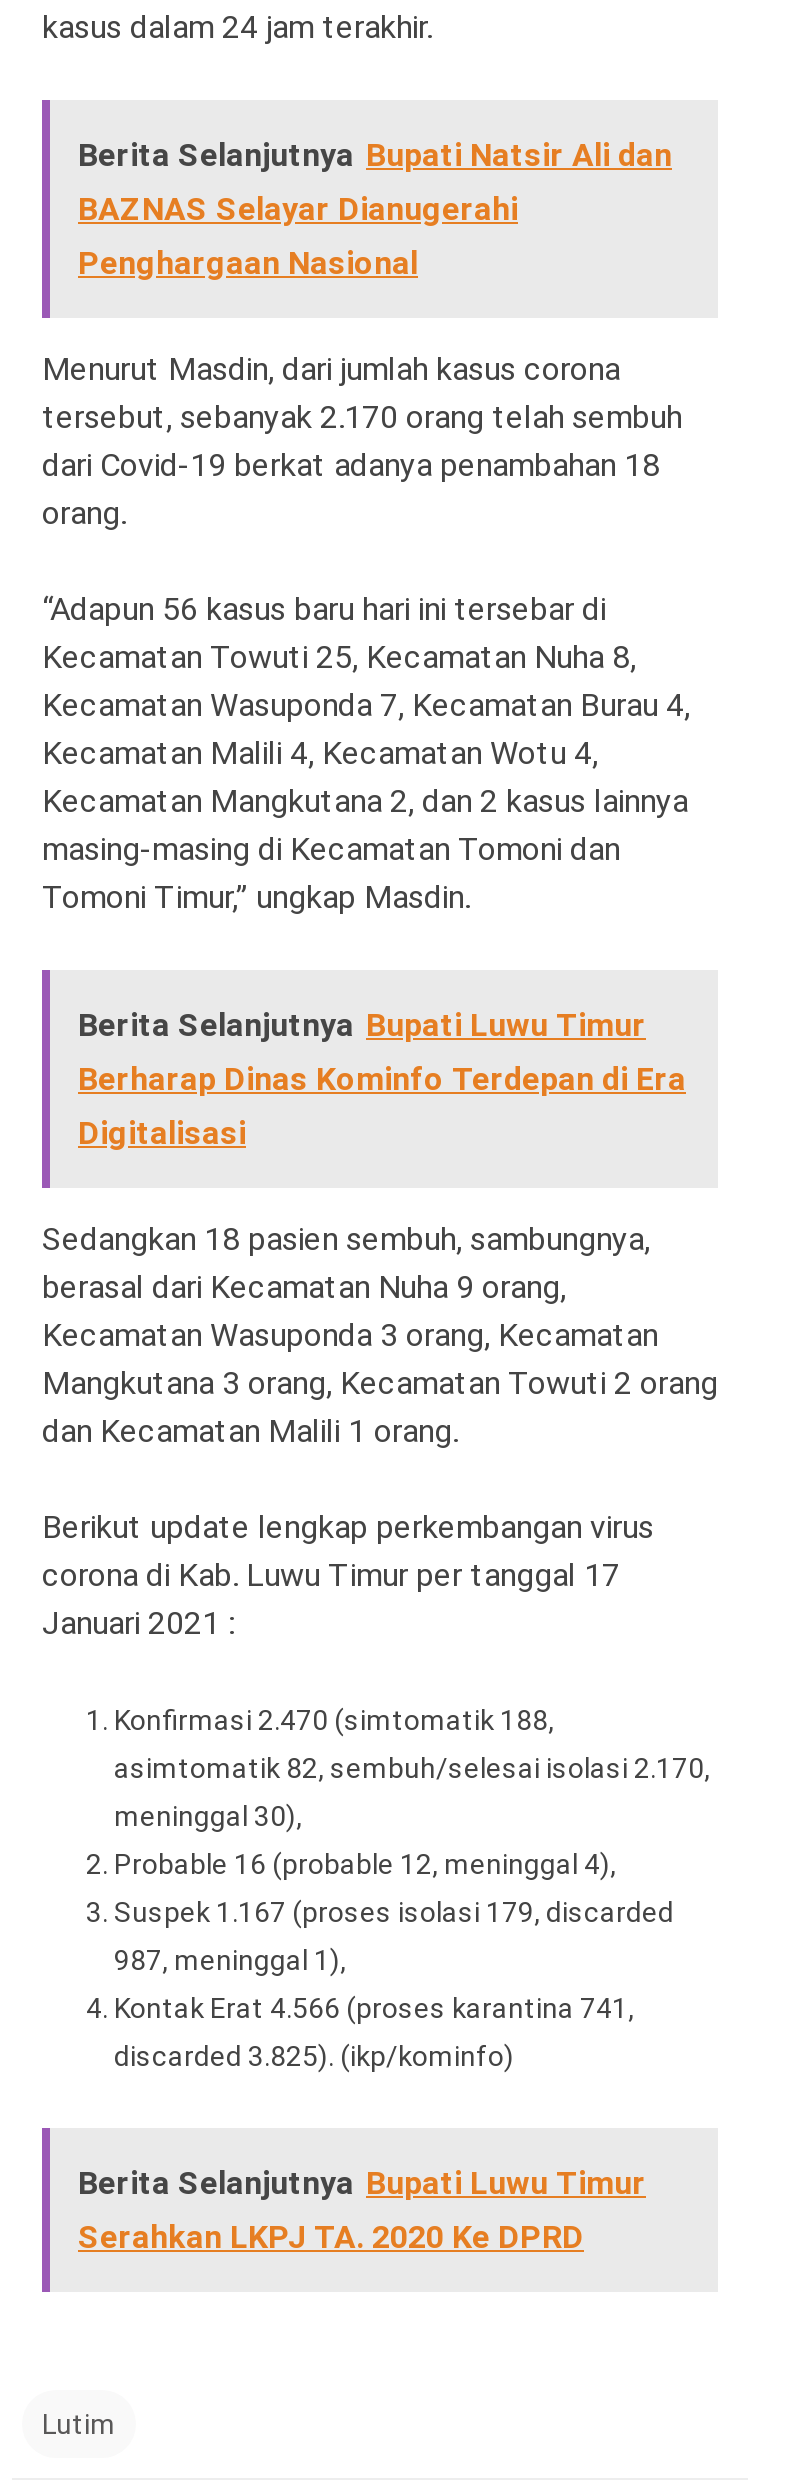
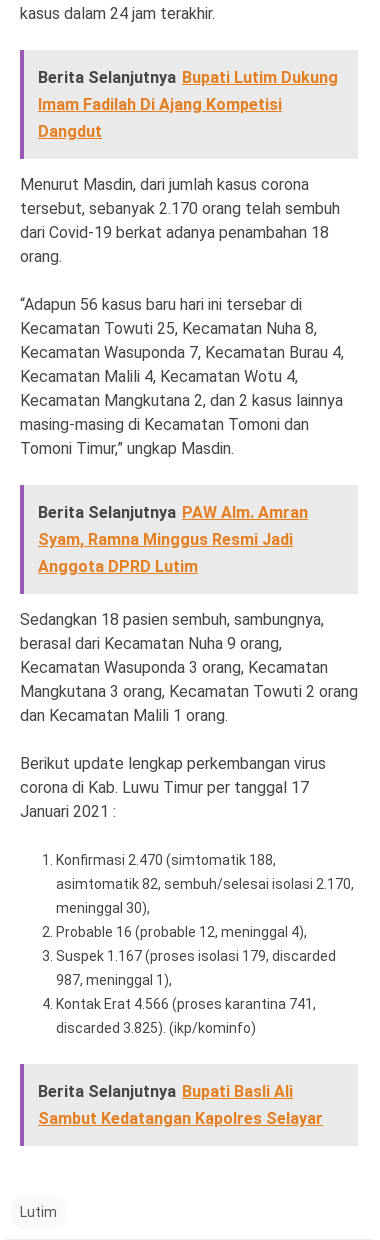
[78,135,672,281] Berita Selanjutnya Bupati Natsir Ali dan | BAZNAS Selayar Dianugerahi | Penghargaan Nasional -> [38,68,338,141] Berita Selanjutnya Bupati Lutim Dukung | Imam Fadilah Di Ajang Kompetisi | Dangdut
[78,1005,686,1151] Berita Selanjutnya Bupati Luwu Timur | Berharap Dinas Kominfo Terdepan di Era | Digitalisasi -> [38,503,308,576] Berita Selanjutnya PAW Alm. Amran | Syam, Ramna Minggus Resmi Jadi | Anggota DPRD Lutim
[78,2163,646,2255] Berita Selanjutnya Bupati Luwu Timur | Serahkan LKPJ TA. 2020 Ke DPRD -> [38,1082,323,1128] Berita Selanjutnya Bupati Basli Ali | Sambut Kedatangan Kapolres Selayar

